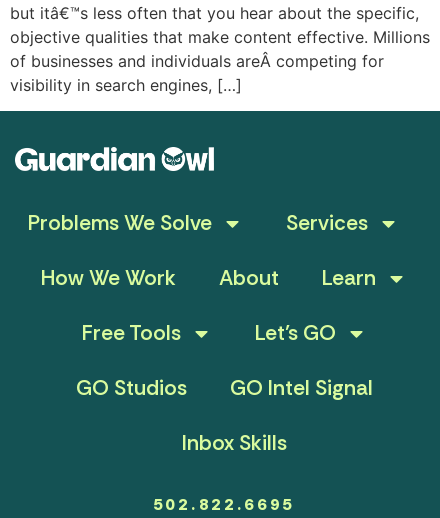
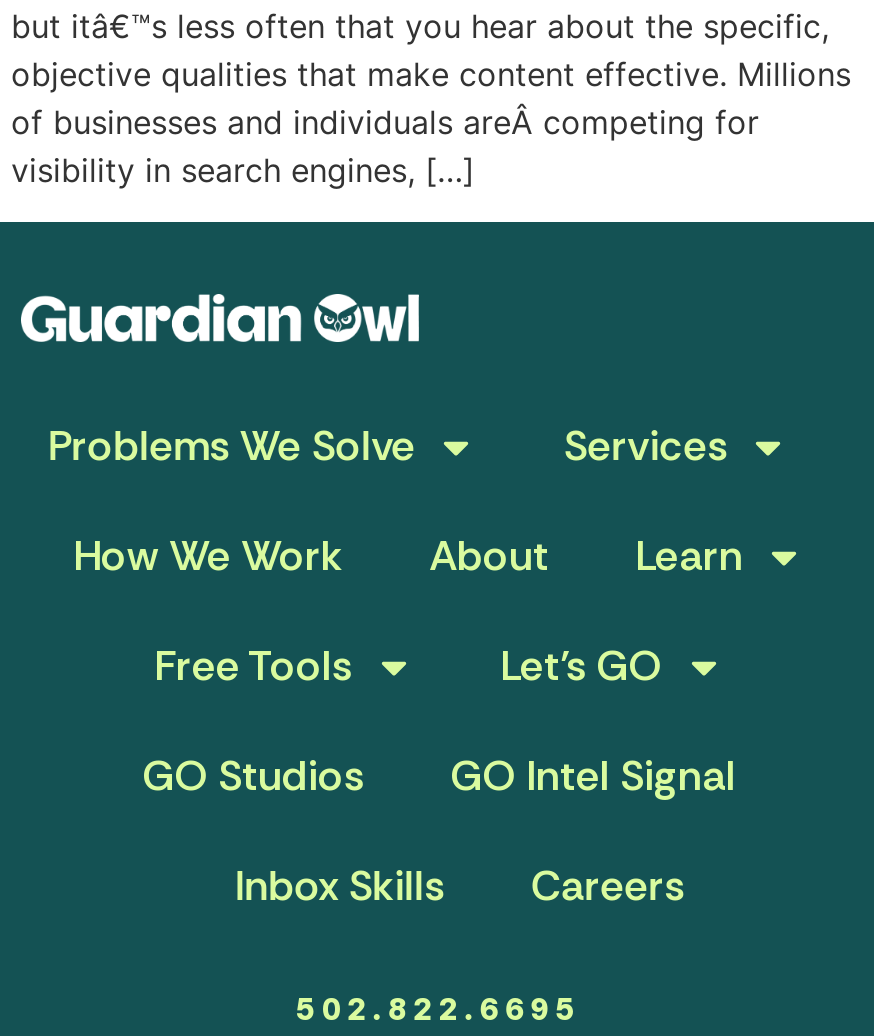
none -> [531,857,685,913] Careers

